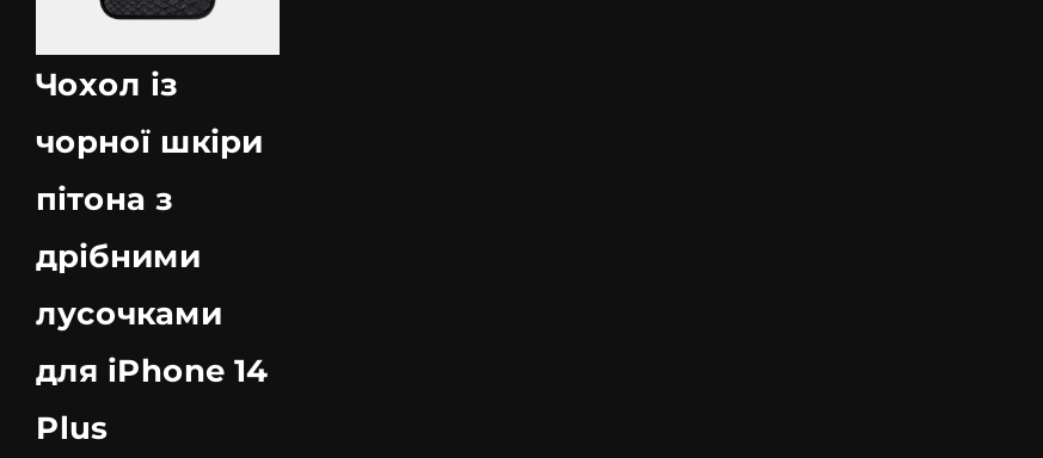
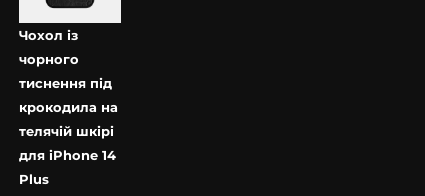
[36,121,263,159] чорної шкіри -> [19,51,79,67] чорного
[36,178,172,217] пітона з -> [19,75,112,91] тиснення під
[36,236,201,274] дрібними -> [19,99,118,115] крокодила на
[36,293,222,331] лусочками -> [19,123,114,139] телячій шкірі

